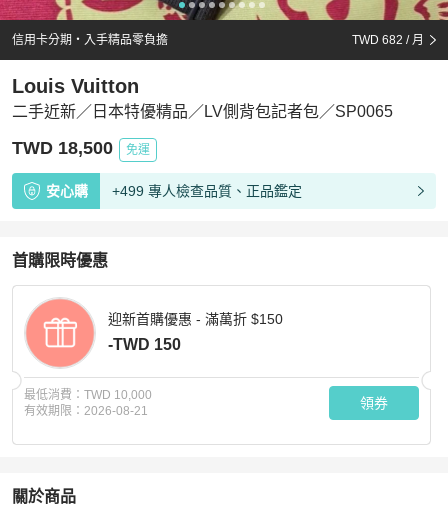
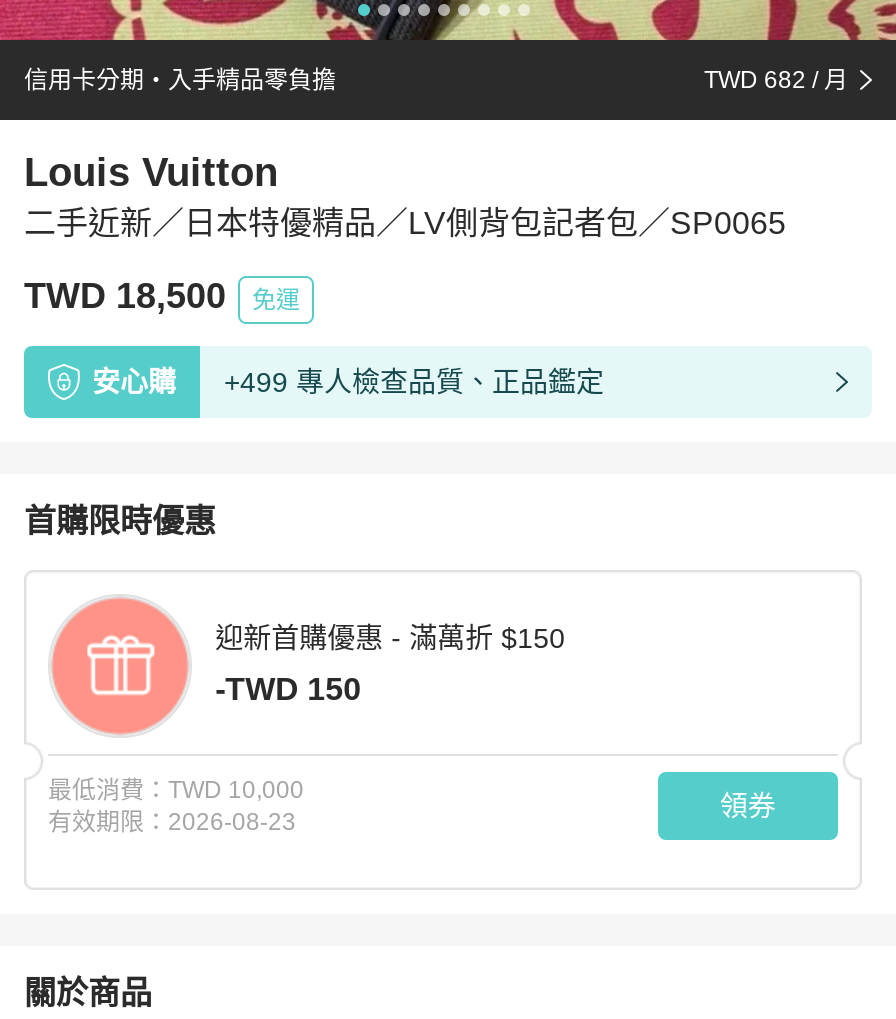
[24,404,148,418] 有效期限：2026-08-21 -> [48,807,296,835] 有效期限：2026-08-23

